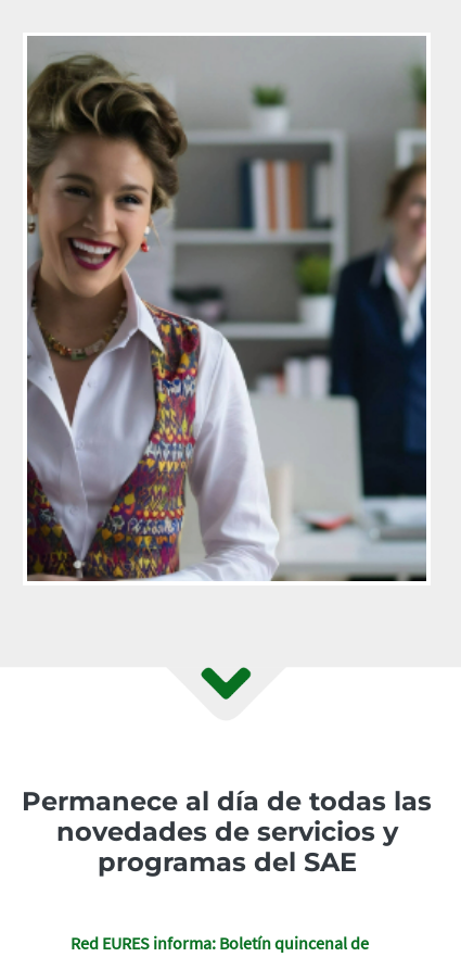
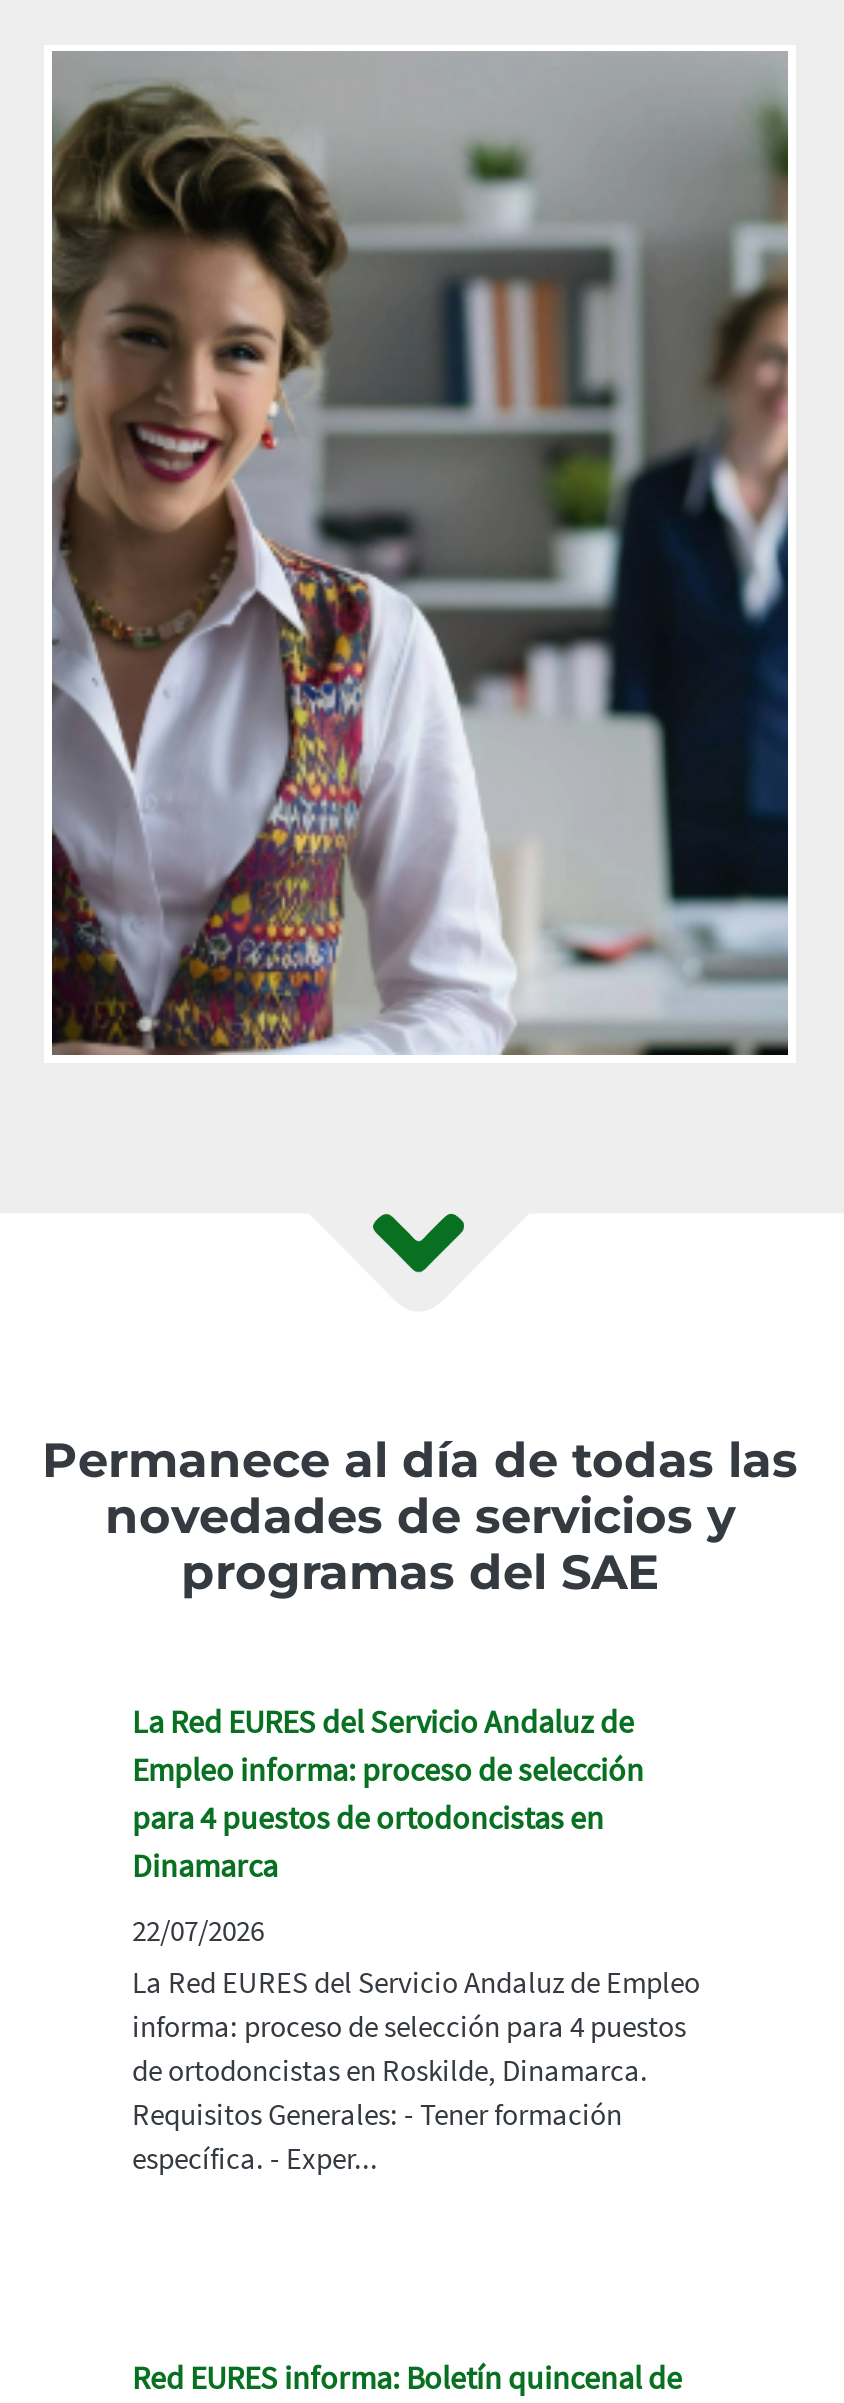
none -> [132,1701,700,2177] La Red EURES del Servicio Andaluz de | Empleo informa: proceso de selección | para 4 puestos de ortodoncistas en | Dinamarca | 22/07/2026 | La Red EURES del Servicio Andaluz de Empleo | informa: proceso de selección para 4 puestos | de ortodoncistas en Roskilde, Dinamarca. | Requisitos Generales: - Tener formación | específica. - Exper...

